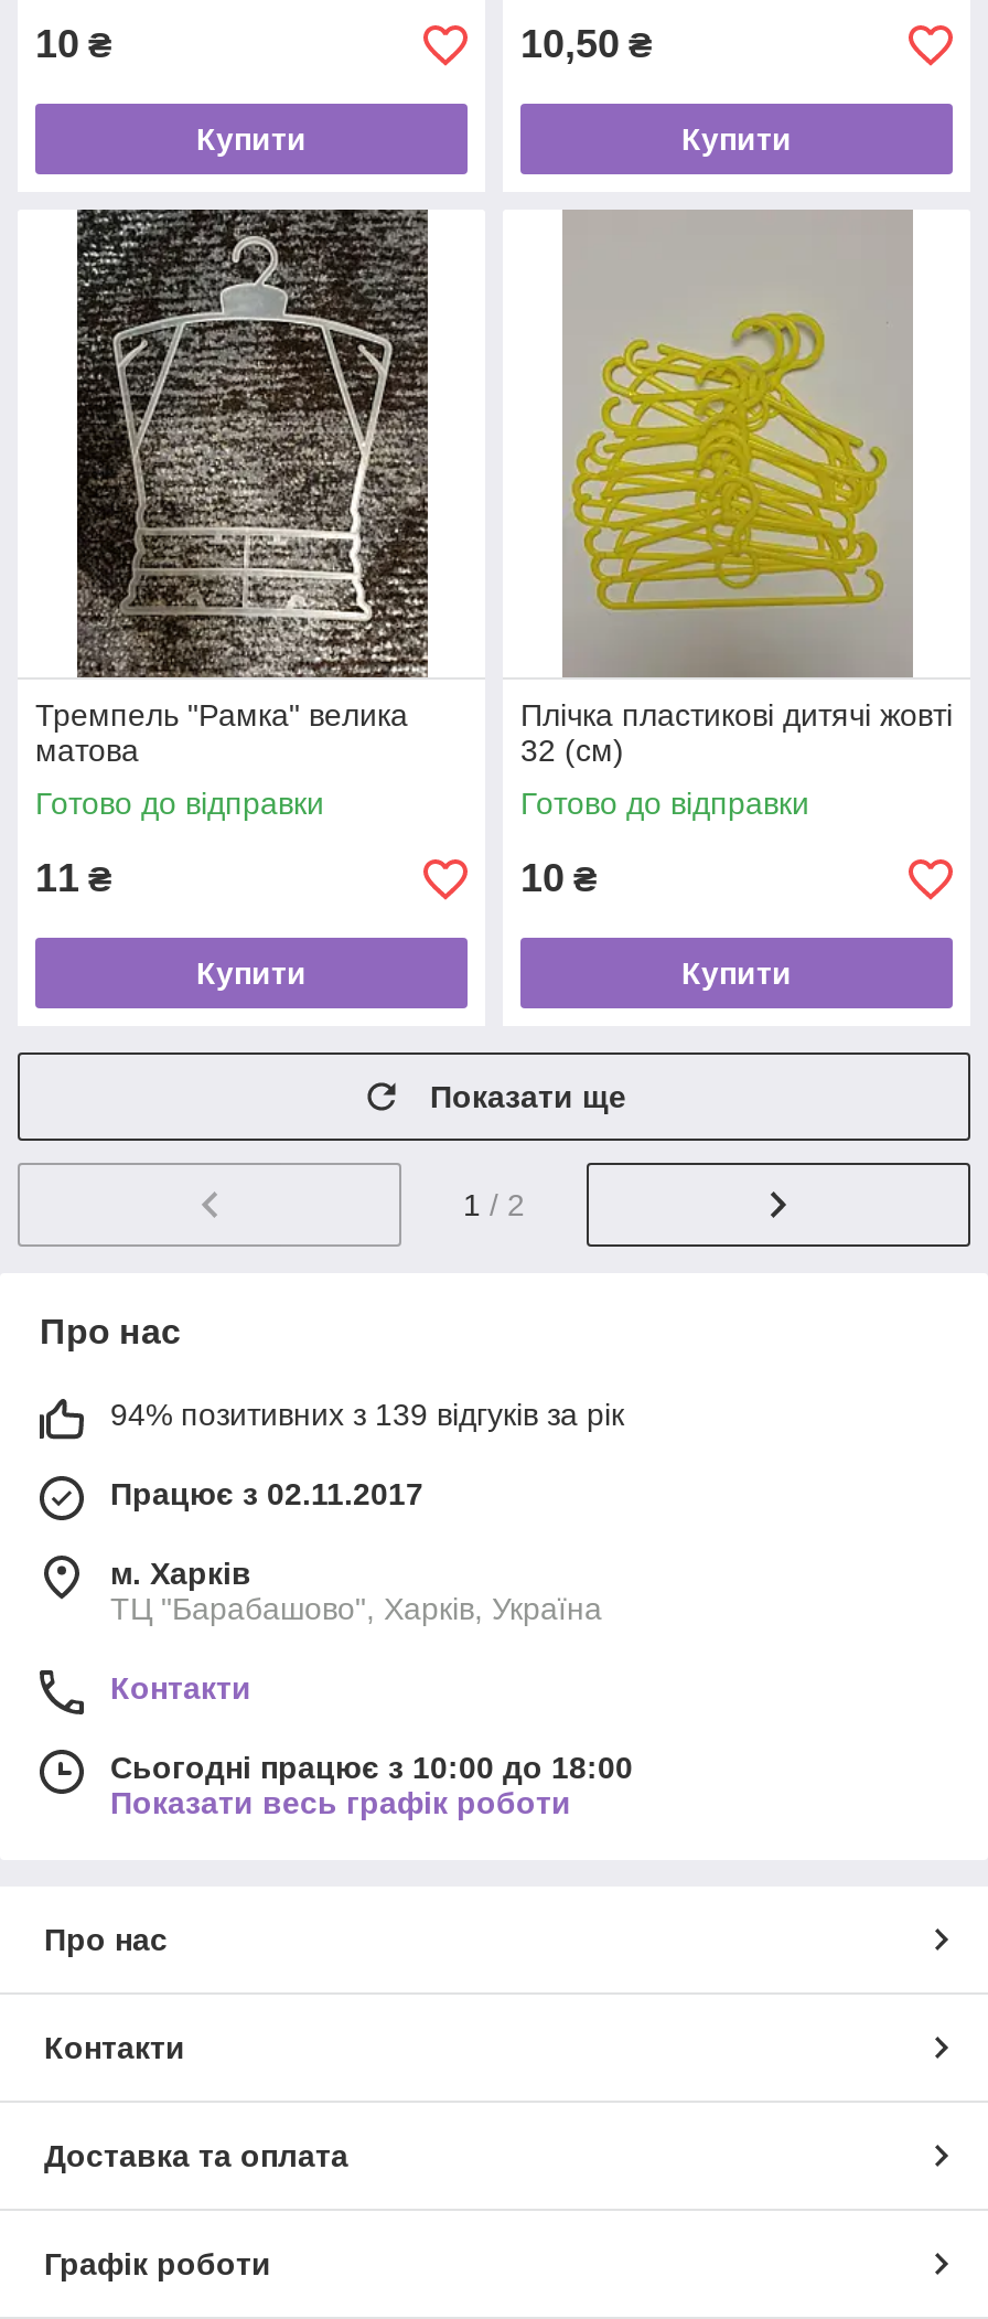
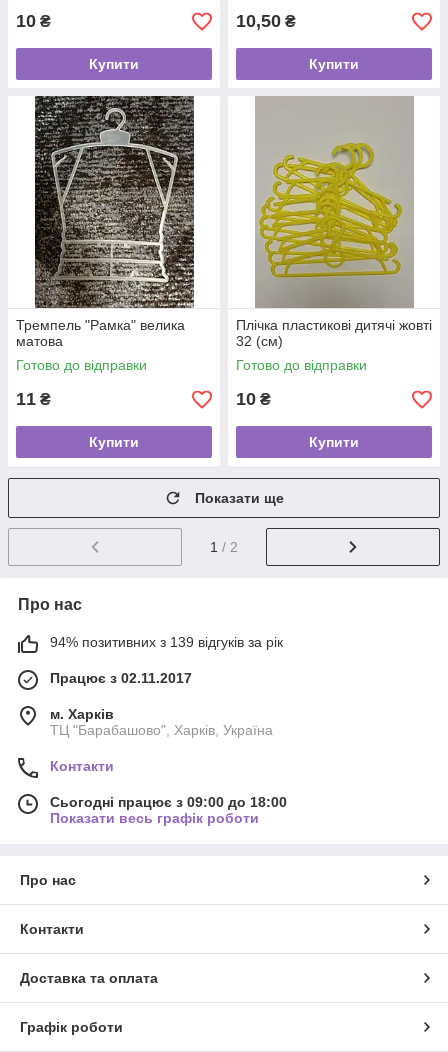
[110,1750,633,1785] Сьогодні працює з 10:00 до 18:00 -> [50,794,287,810] Сьогодні працює з 09:00 до 18:00

